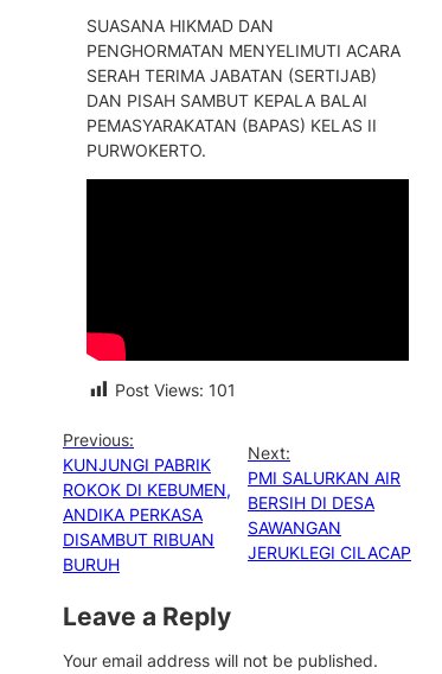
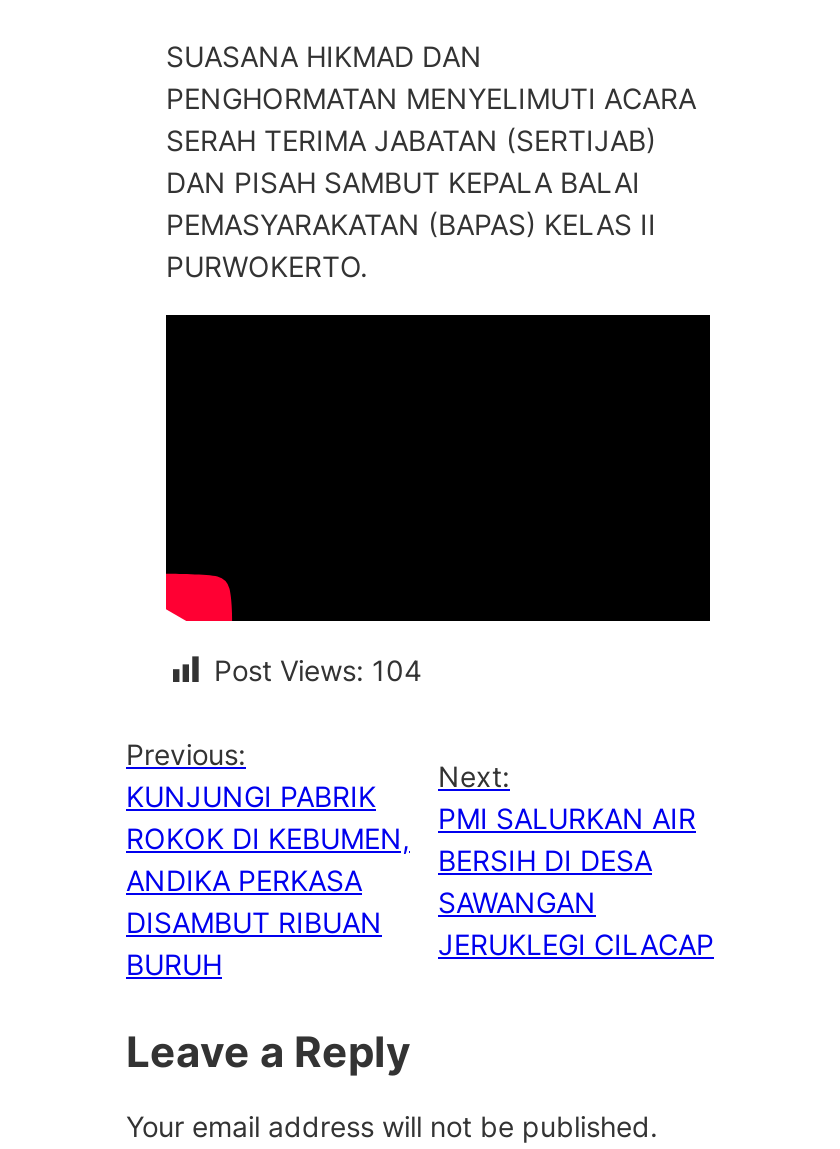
[115,380,236,400] Post Views: 101 -> [214,653,422,687] Post Views: 104

